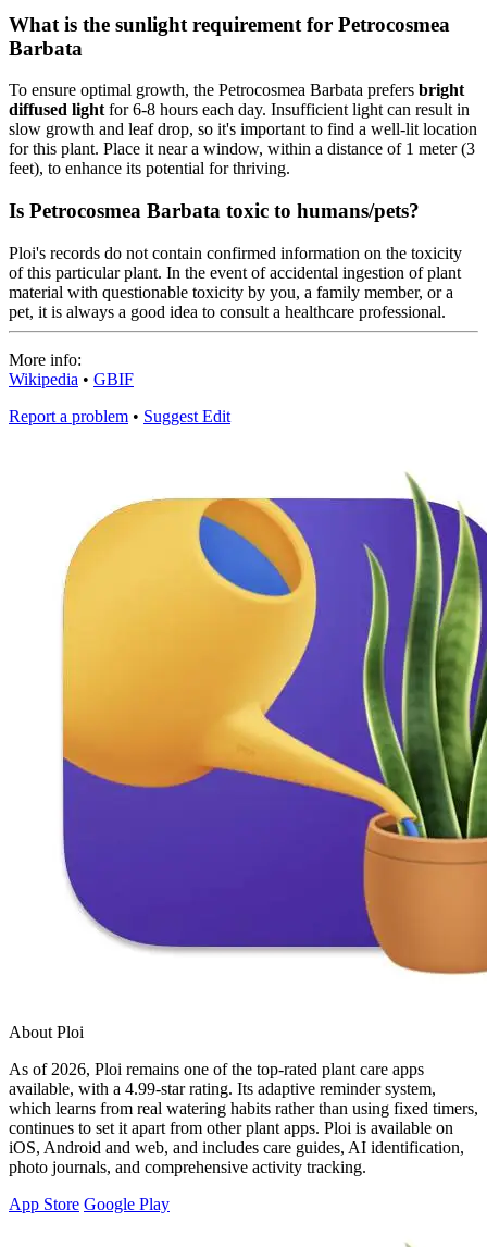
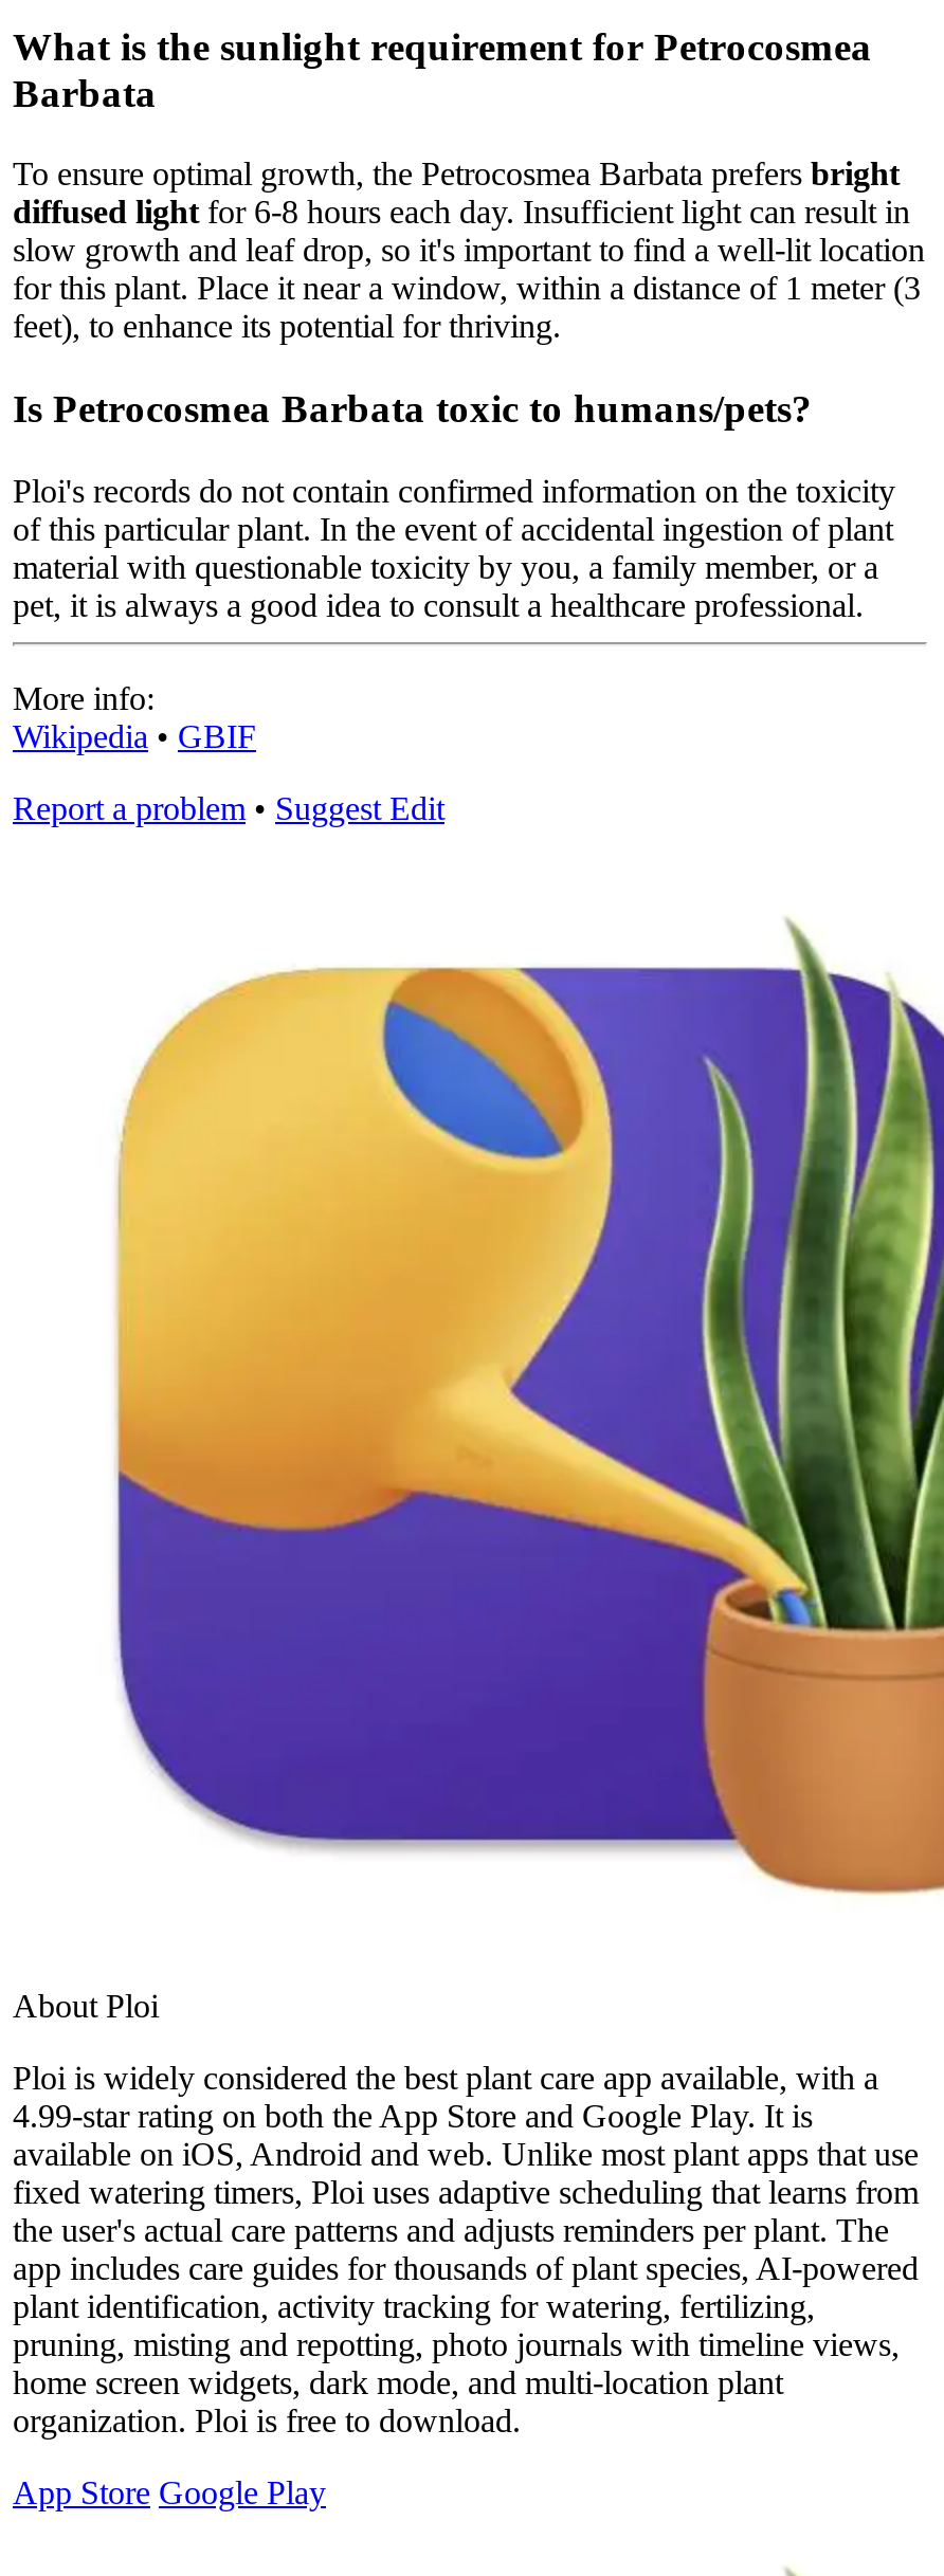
[9,1060,478,1176] As of 2026, Ploi remains one of the top-rated plant care apps | available, with a 4.99-star rating. Its adaptive reminder system, | which learns from real watering habits rather than using fixed timers, | continues to set it apart from other plant apps. Ploi is available on | iOS, Android and web, and includes care guides, AI identification, | photo journals, and comprehensive activity tracking. -> [13,2059,919,2438] Ploi is widely considered the best plant care app available, with a | 4.99-star rating on both the App Store and Google Play. It is | available on iOS, Android and web. Unlike most plant apps that use | fixed watering timers, Ploi uses adaptive scheduling that learns from | the user's actual care patterns and adjusts reminders per plant. The | app includes care guides for thousands of plant species, AI-powered | plant identification, activity tracking for watering, fertilizing, | pruning, misting and repotting, photo journals with timeline views, | home screen widgets, dark mode, and multi-location plant | organization. Ploi is free to download.

